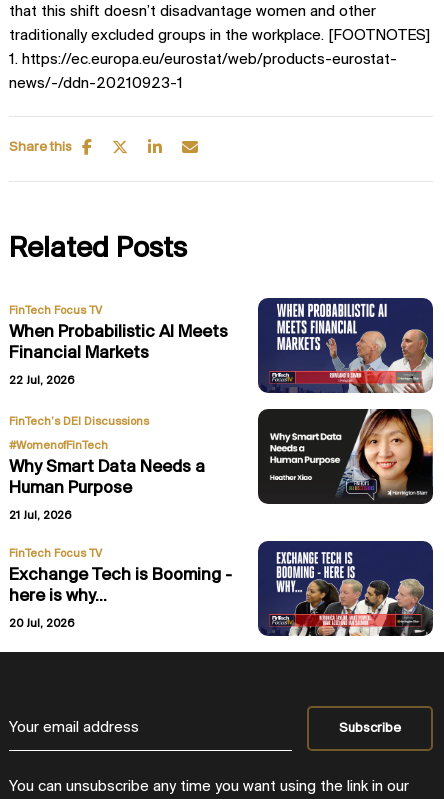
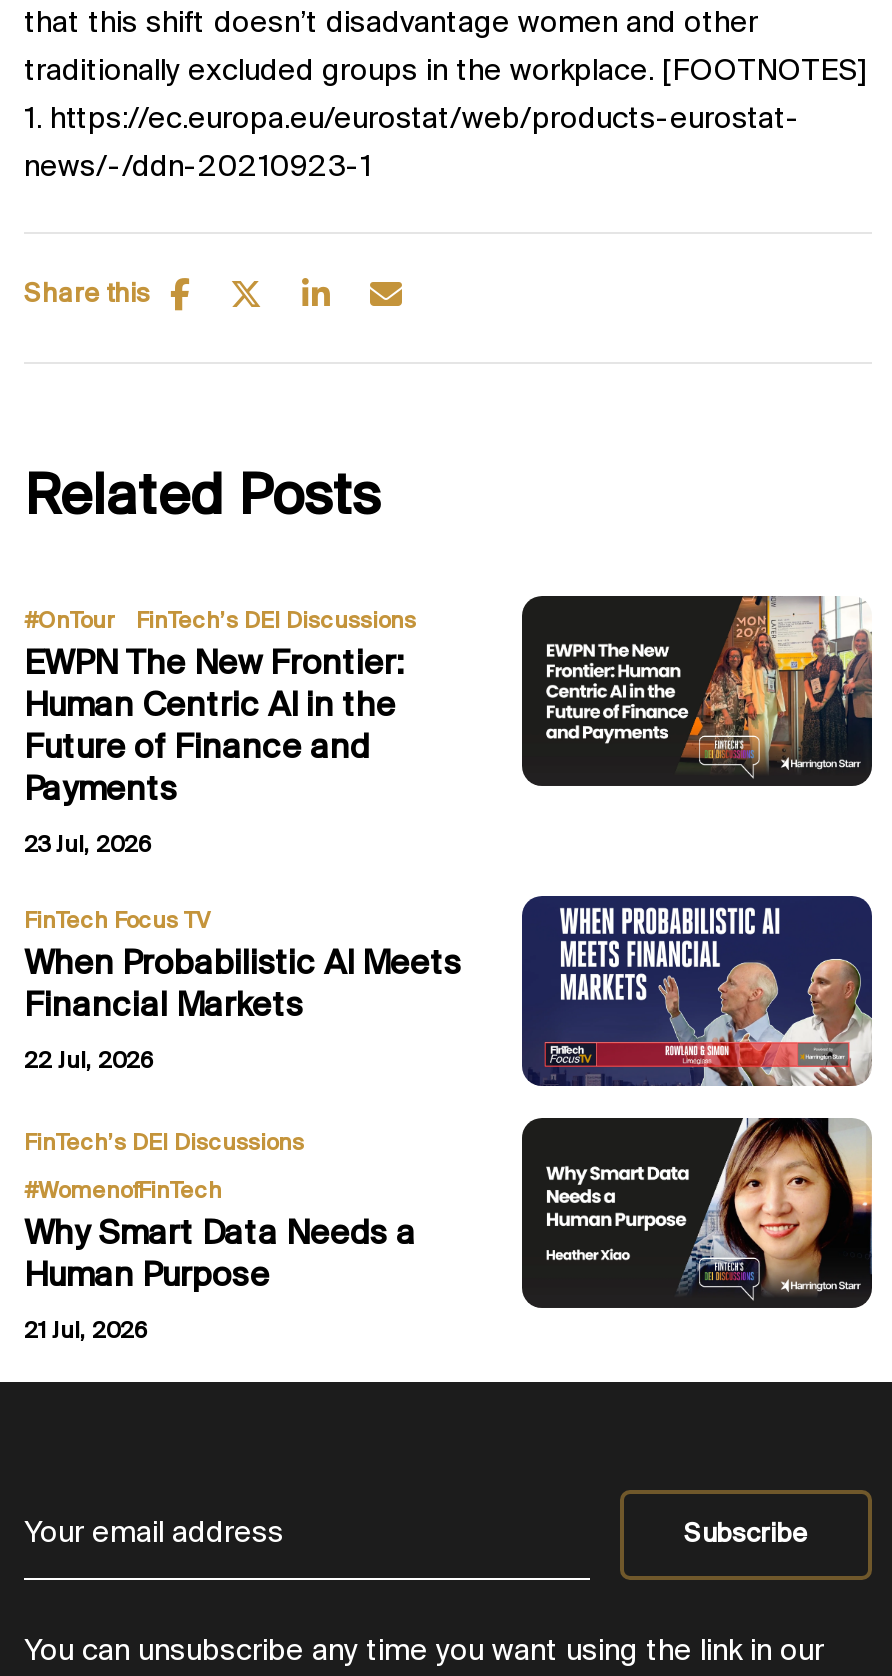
none -> [24,604,416,858] #OnTour, FinTech’s DEI Discussions | EWPN The New Frontier: | Human Centric AI in the | Future of Finance and | Payments | 23 Jul, 2026
none -> [522,594,874,788] [image]
moved [9,301,434,522] -> [24,902,874,1344]: [image] | FinTech Focus TV | When Probabilistic AI Meets | ... | Human Purpose | 21 Jul, 2026
[9,540,434,637] [image] | FinTech Focus TV | Exchange Tech is Booming - | here is why... | 20 Jul, 2026 -> none

